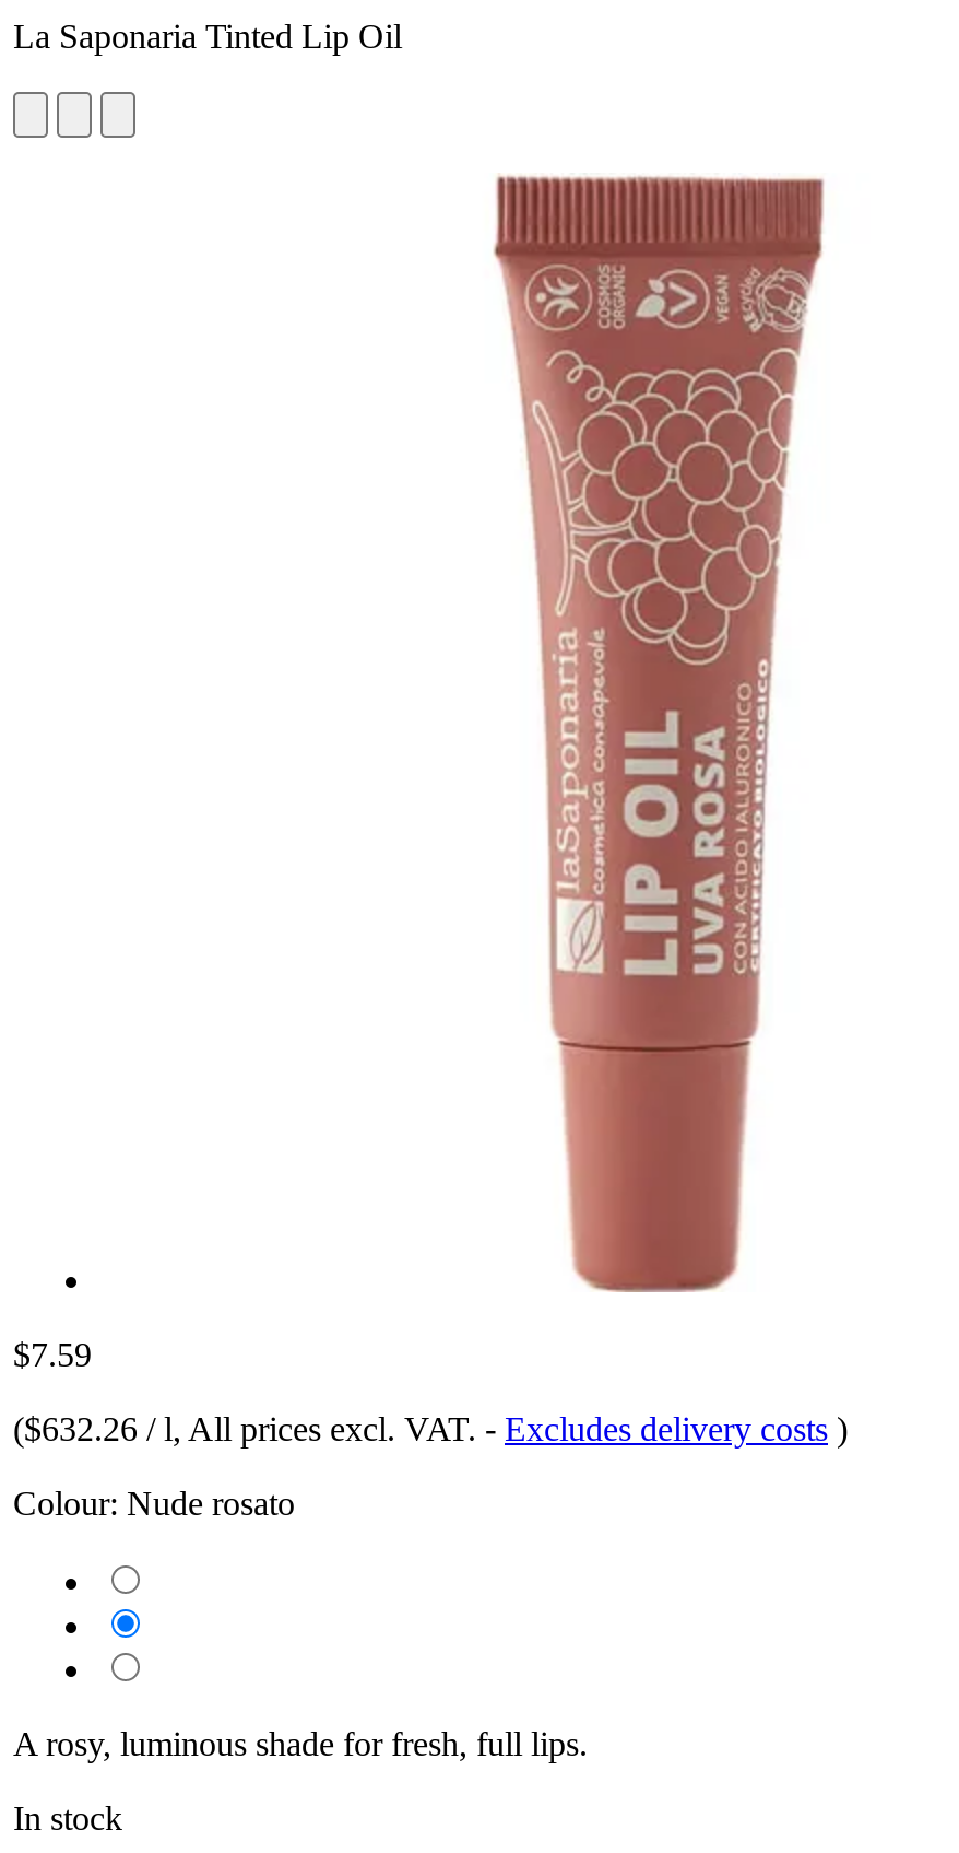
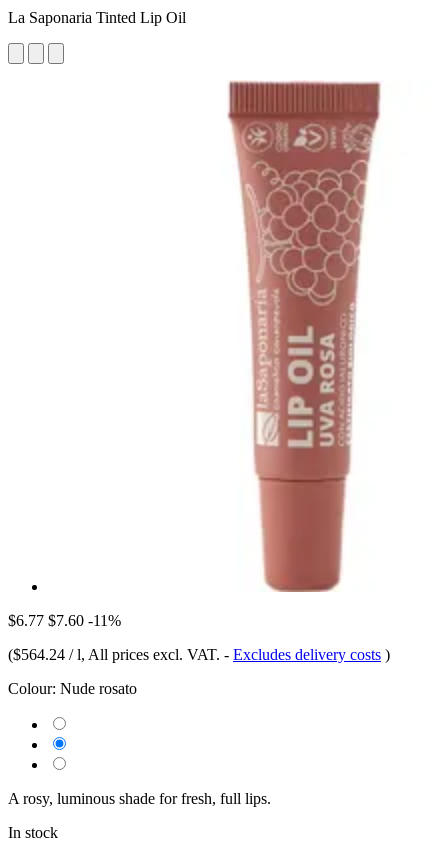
[13,1335,92,1373] $7.59 -> [8,612,121,629] $6.77 $7.60 -11%
[13,1410,848,1447] ($632.26 / l, All prices excl. VAT. - Excludes delivery costs ) -> [8,646,390,663] ($564.24 / l, All prices excl. VAT. - Excludes delivery costs )

